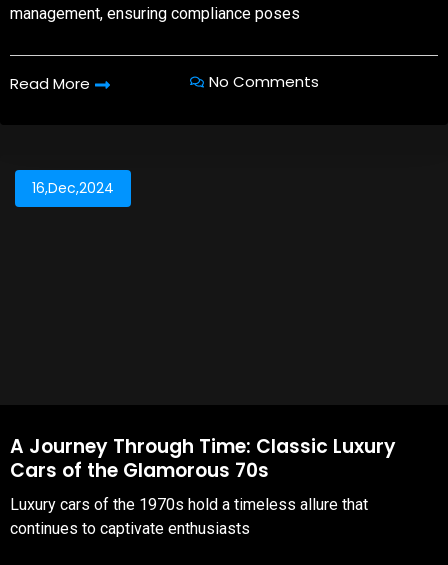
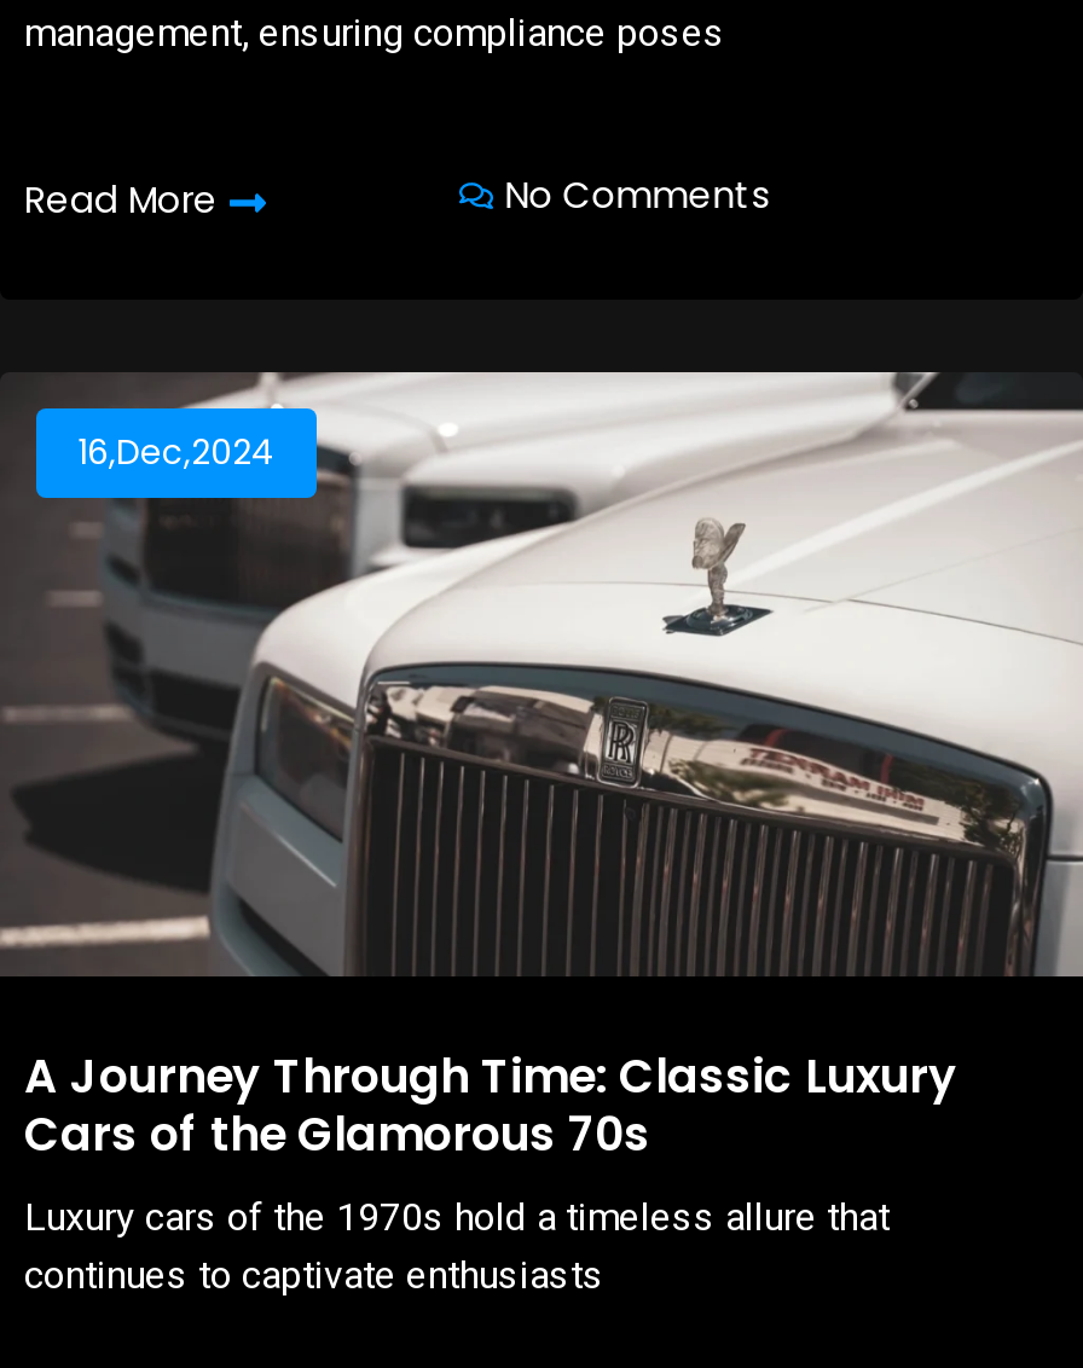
none -> [7,370,1076,979] [image]

